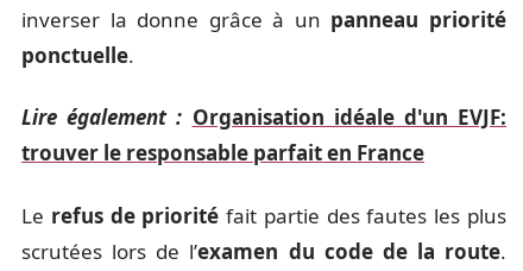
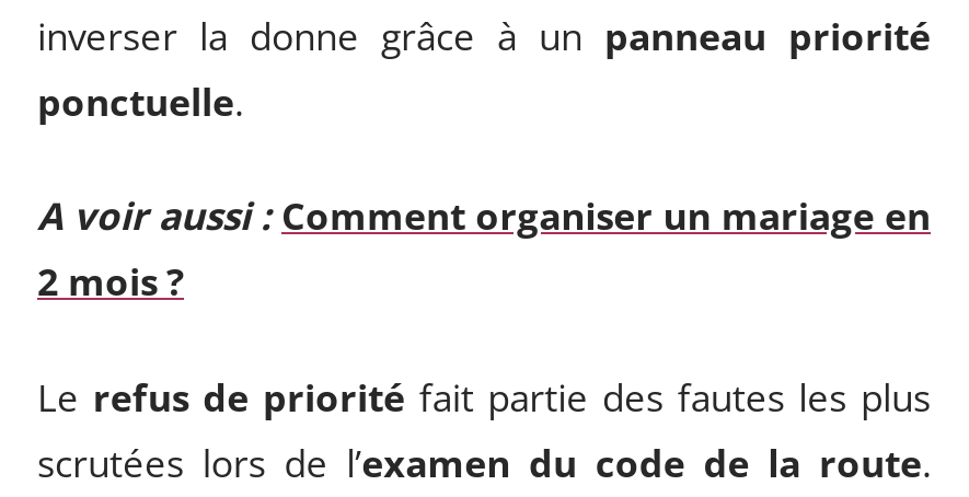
[21,103,506,166] Lire également : Organisation idéale d'un EVJF: | trouver le responsable parfait en France -> [37,190,931,307] A voir aussi : Comment organiser un mariage en | 2 mois ?

